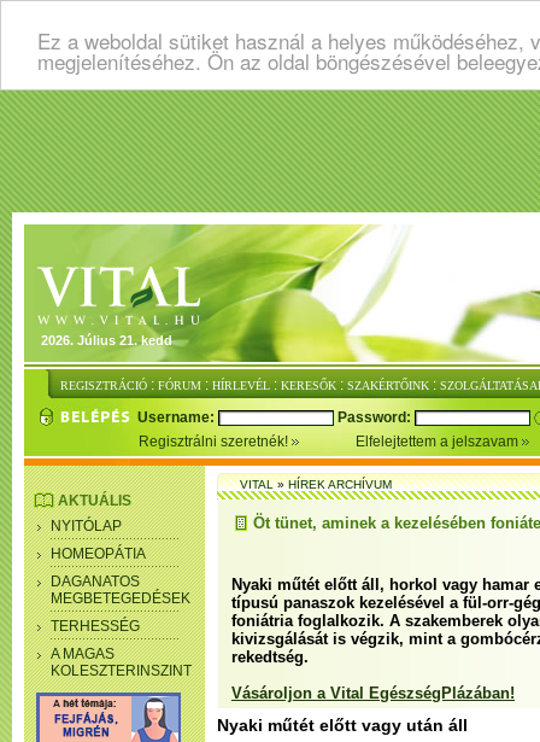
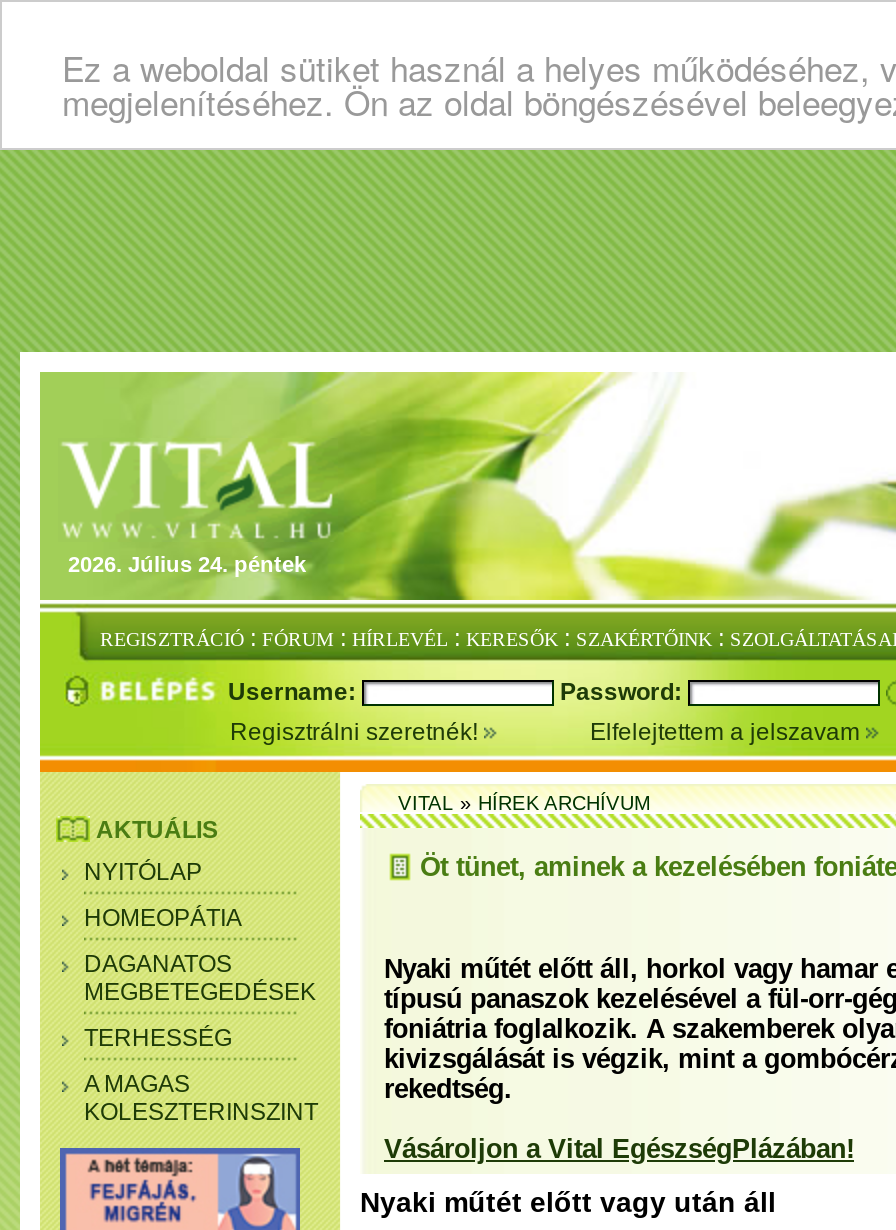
[41,333,172,347] 2026. Július 21. kedd -> [68,552,306,576] 2026. Július 24. péntek

